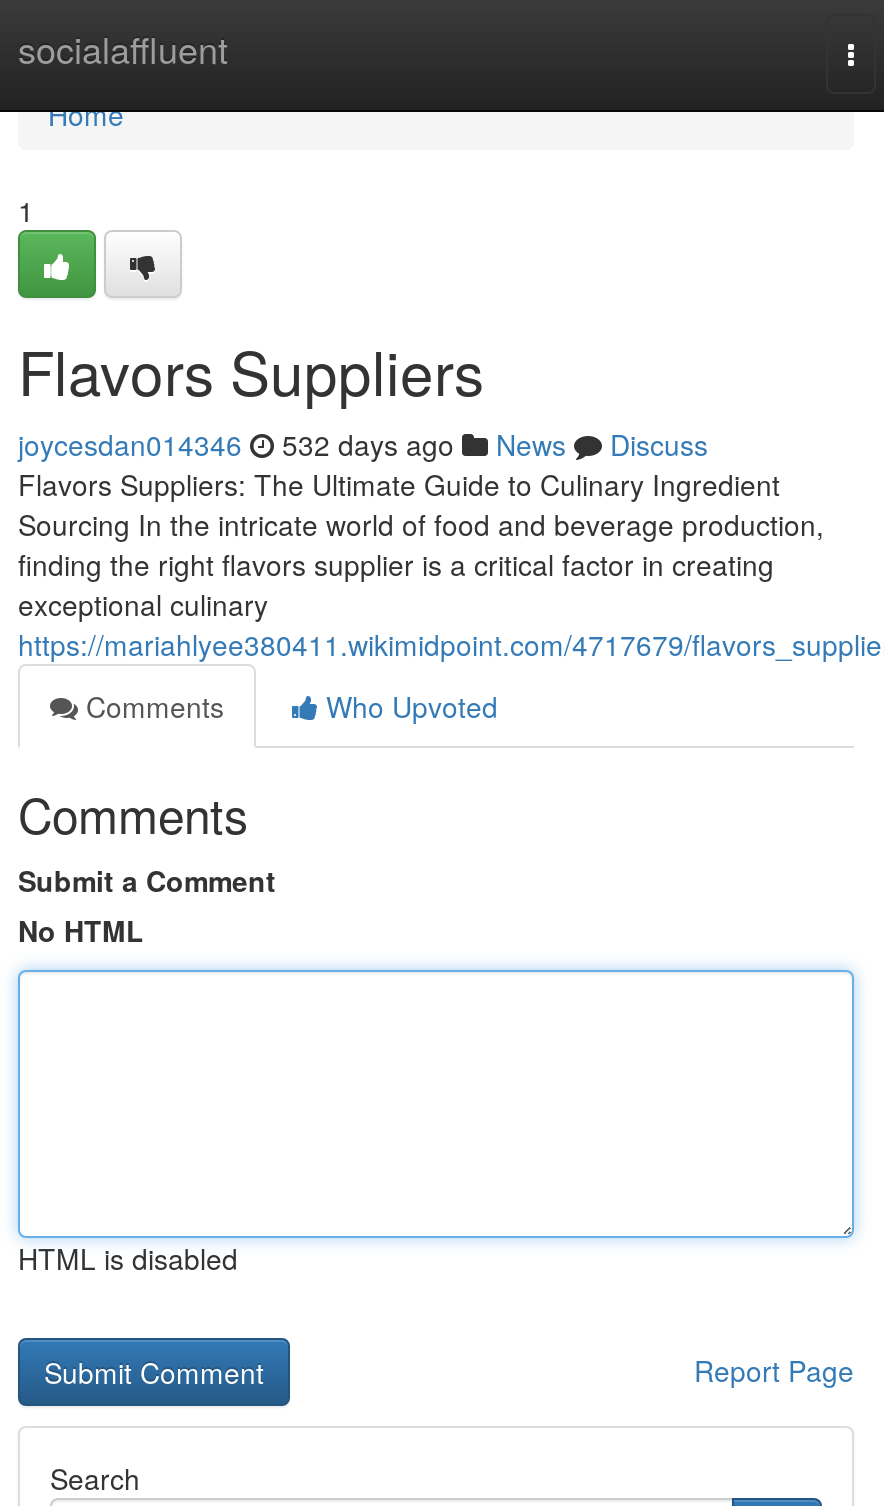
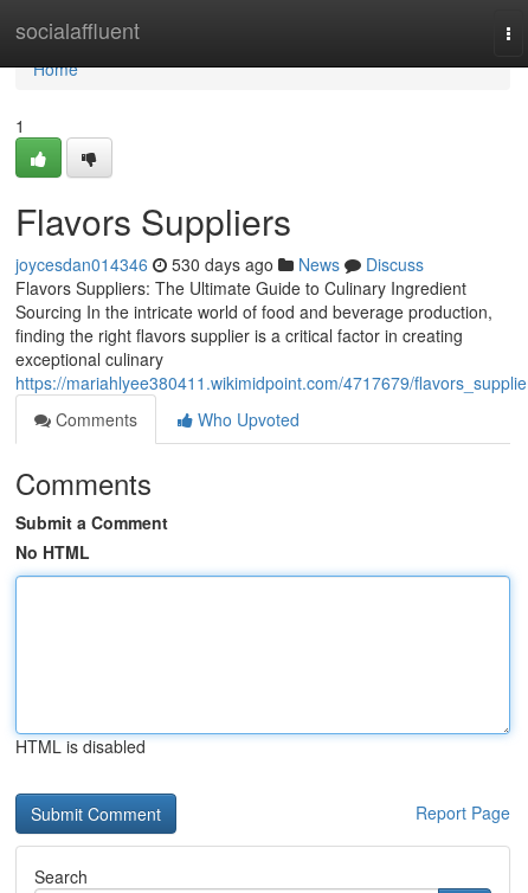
[18,424,708,464] joycesdan014346 532 days ago News Discuss -> [15,252,424,276] joycesdan014346 530 days ago News Discuss

